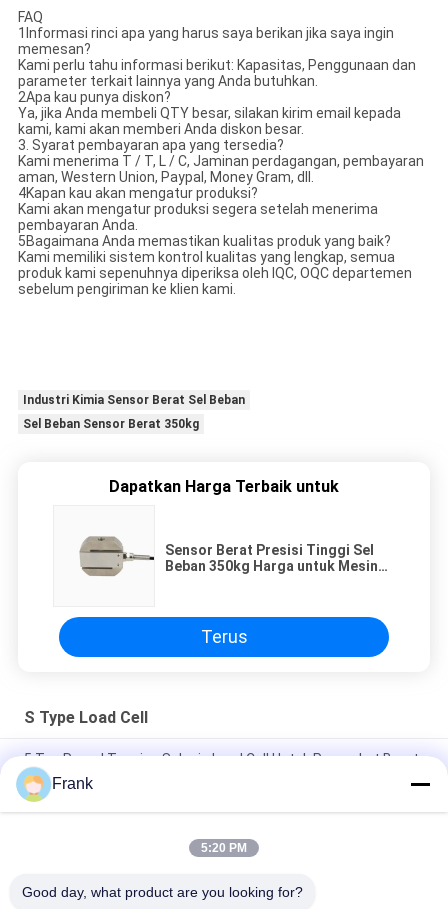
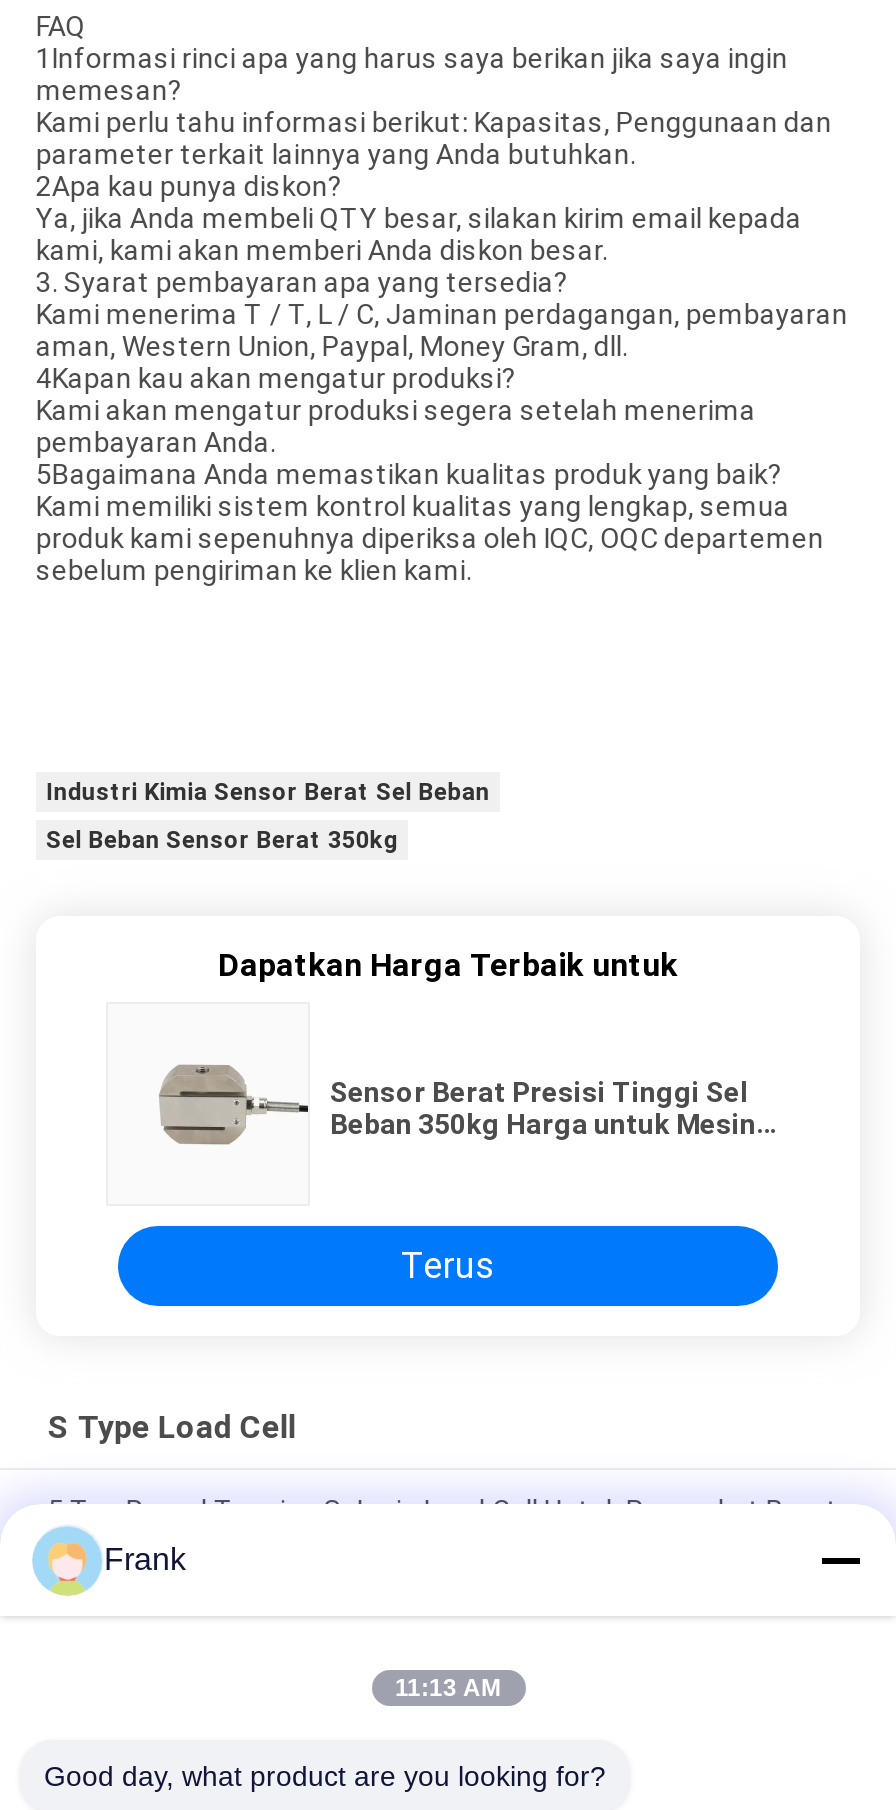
[201,841,247,855] 5:20 PM -> [395,1674,501,1702] 11:13 AM

